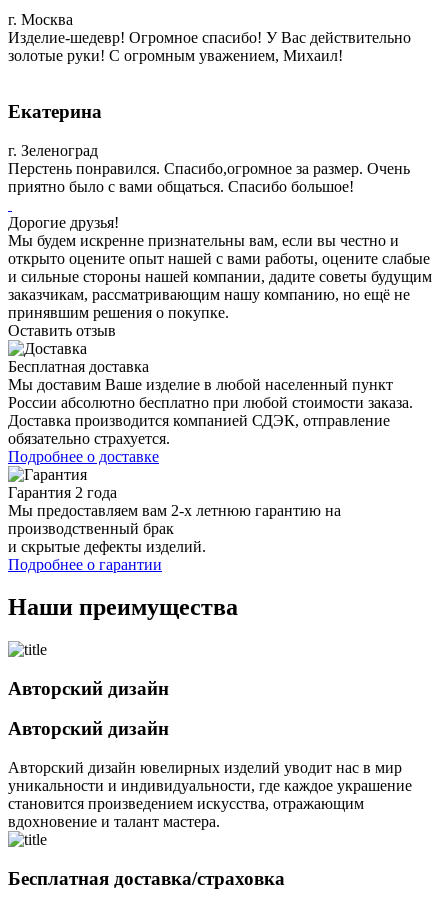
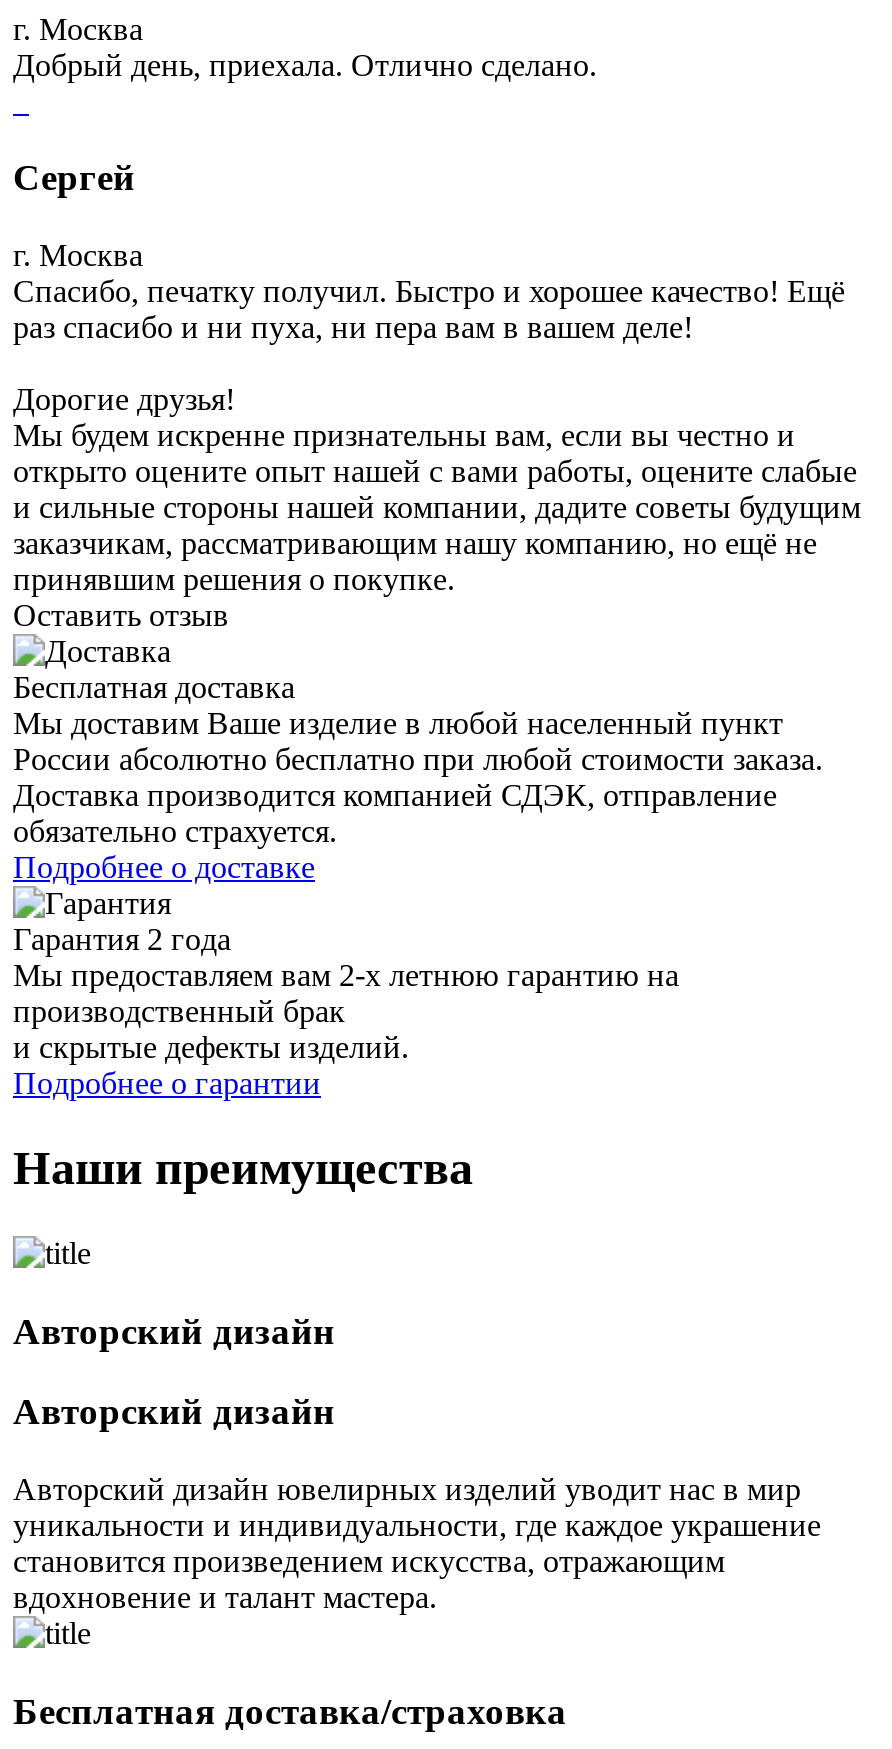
[8,29,411,64] Изделие-шедевр! Огромное спасибо! У Вас действительно | золотые руки! С огромным уважением, Михаил! -> [13,47,597,81] Добрый день, приехала. Отлично сделано.
[8,101,102,122] Екатерина -> [13,157,135,199] Сергей
[8,142,410,195] г. Зеленоград | Перстень понравился. Спасибо,огромное за размер. Очень | приятно было с вами общаться. Спасибо большое! -> [13,238,845,344] г. Москва | Спасибо, печатку получил. Быстро и хорошее качество! Ещё | раз спасибо и ни пуха, ни пера вам в вашем деле!

